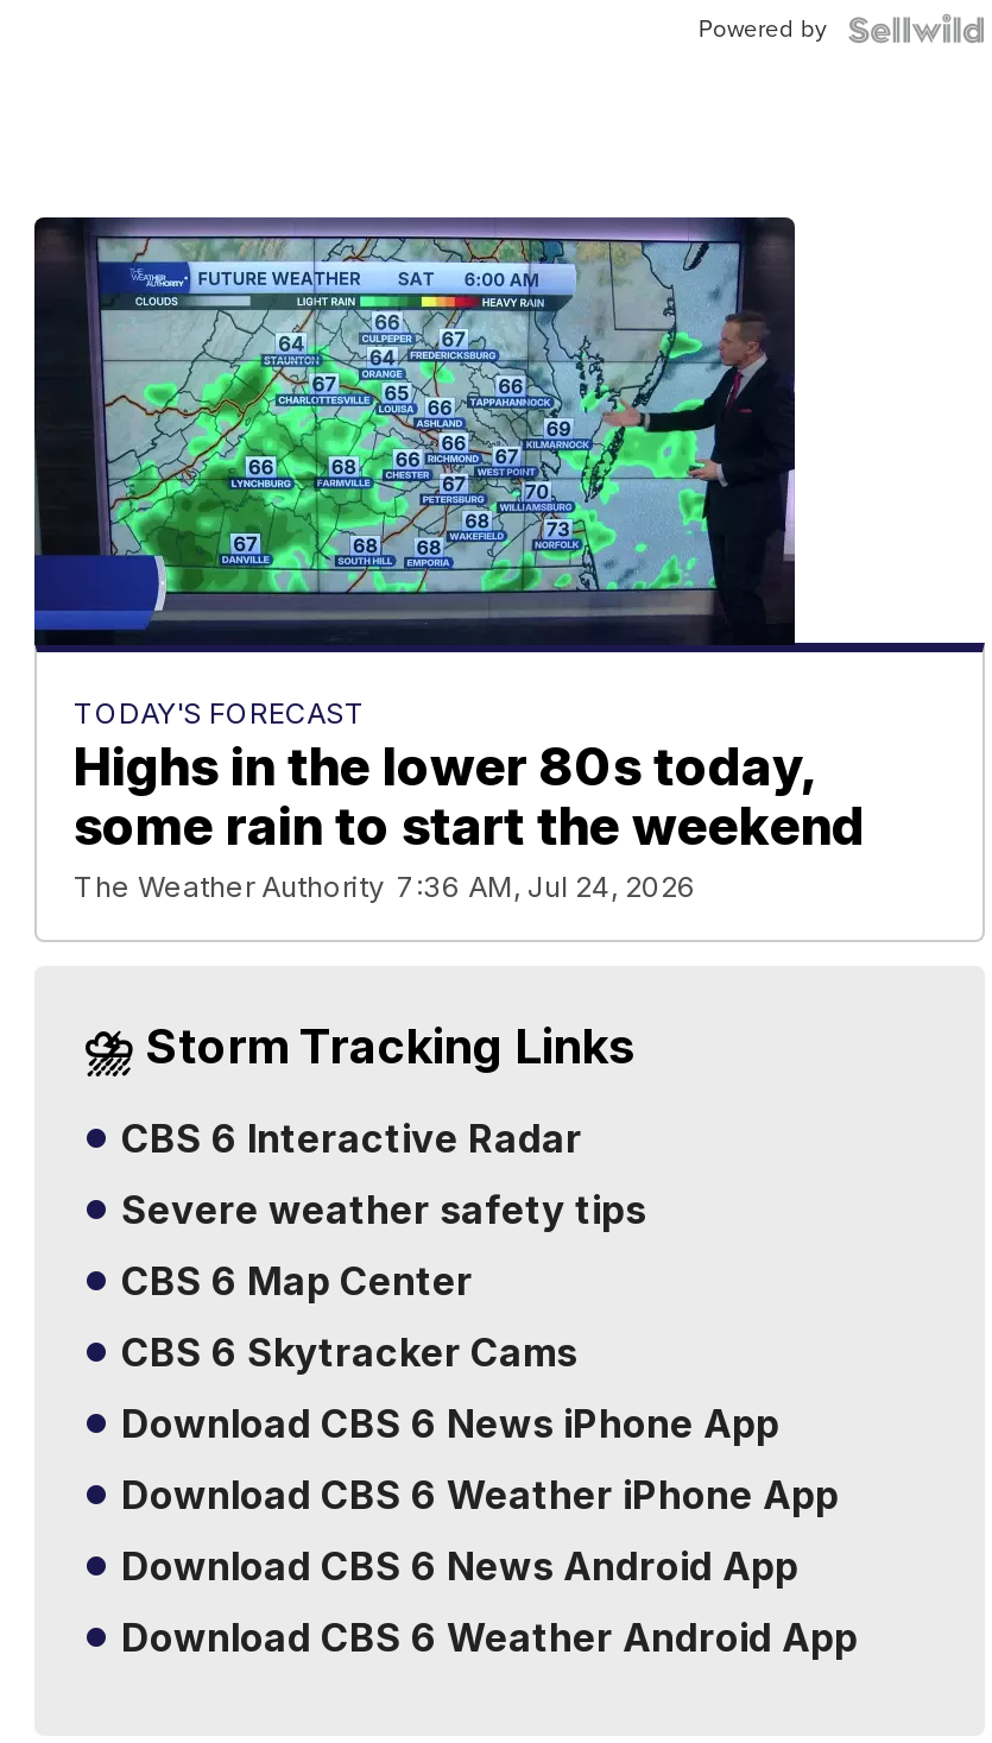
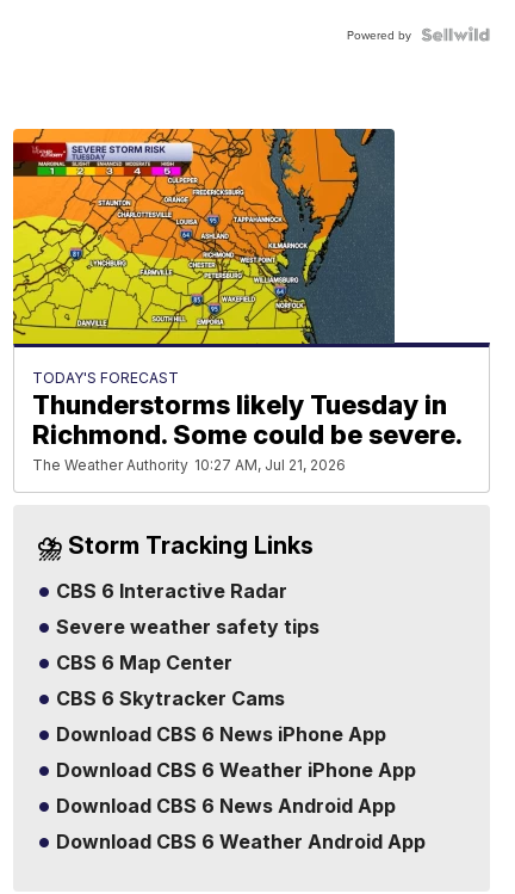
[32,215,865,905] [image] | Highs in the lower 80s today, | some rain to start the weekend | The Weather Authority 7:36 AM, Jul 24, 2026 -> [12,128,463,474] [image] | Thunderstorms likely Tuesday in | Richmond. Some could be severe. | The Weather Authority 10:27 AM, Jul 21, 2026

